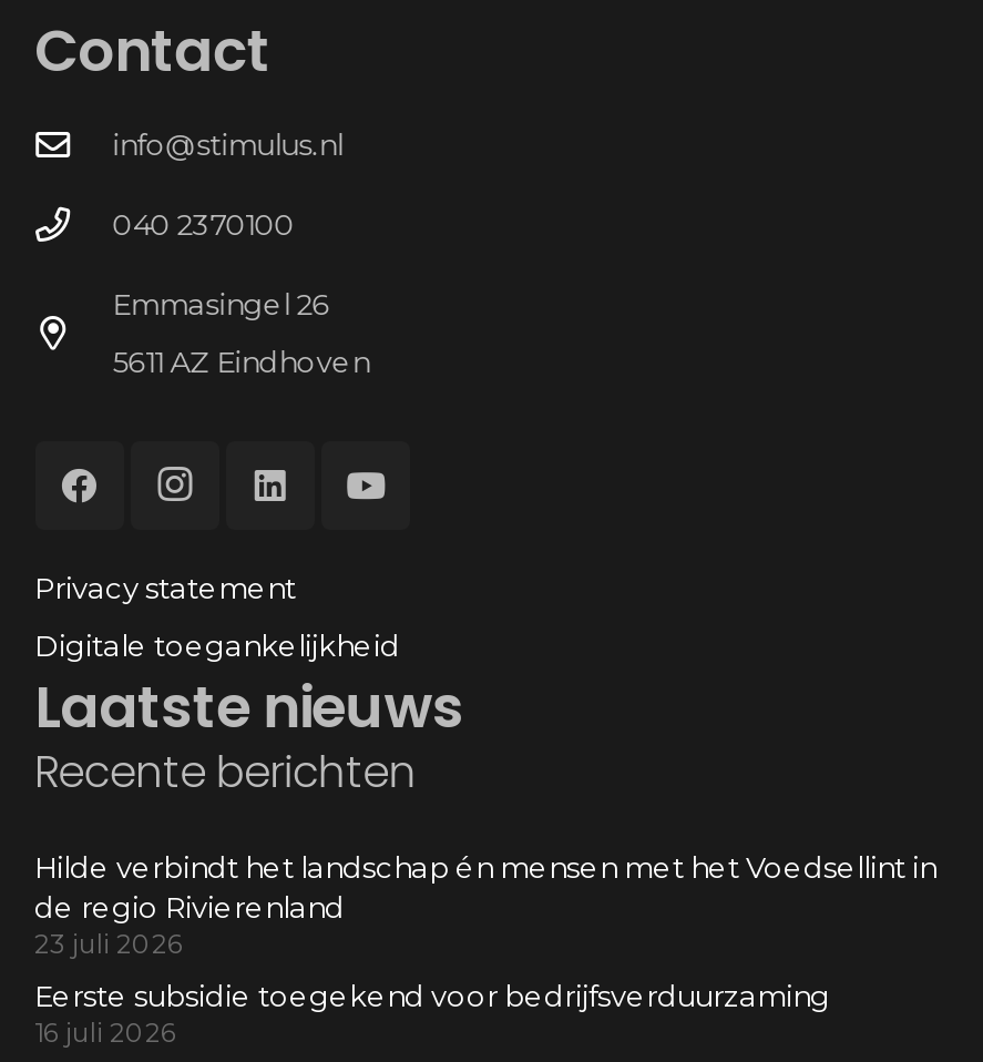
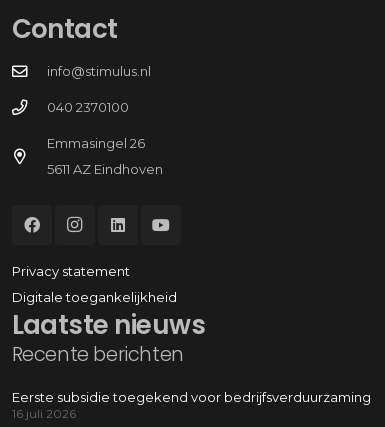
[34,848,936,959] Hilde verbindt het landschap én mensen met het Voedsellint in | de regio Rivierenland | 23 juli 2026 -> none

